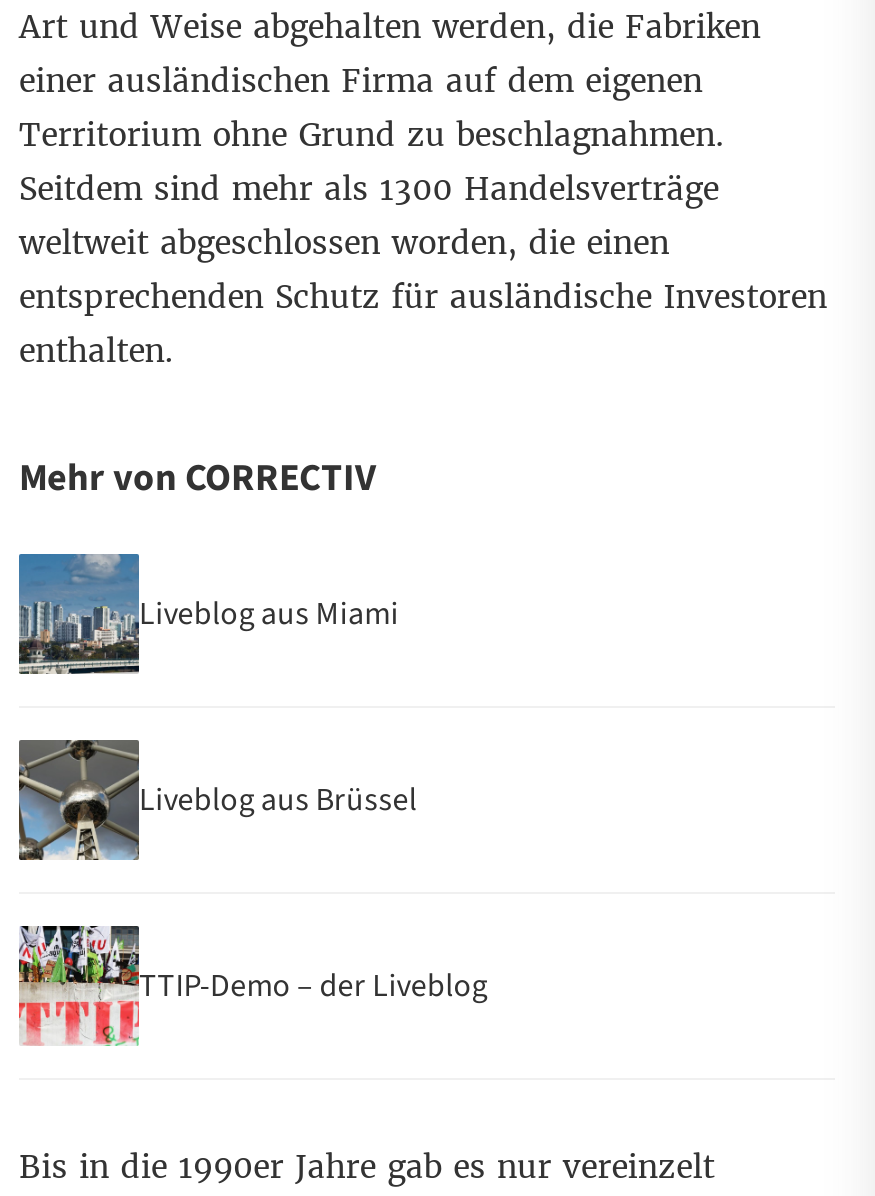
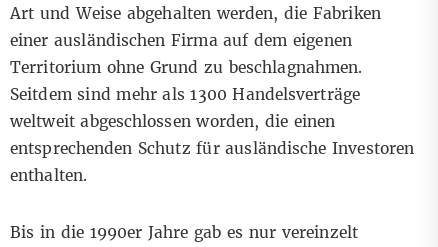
[17,452,399,676] [image] | Mehr von CORRECTIV | Liveblog aus Miami -> none
[17,738,417,862] [image] | Liveblog aus Brüssel -> none
[17,924,488,1046] [image] | TTIP-Demo – der Liveblog -> none

